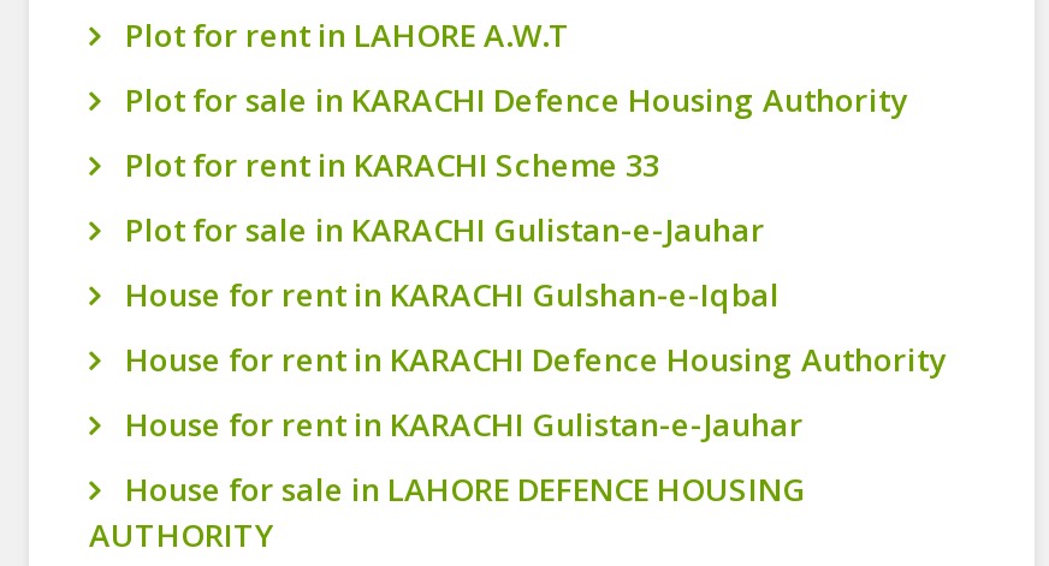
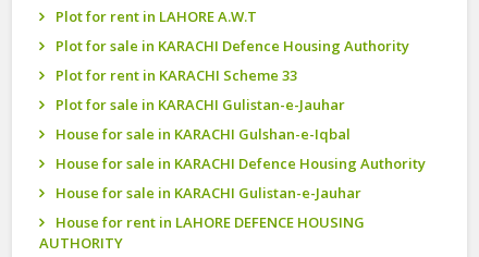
[125,272,780,315] House for rent in KARACHI Gulshan-e-Iqbal -> [56,124,351,143] House for sale in KARACHI Gulshan-e-Iqbal
[125,337,946,380] House for rent in KARACHI Defence Housing Authority -> [56,153,426,173] House for sale in KARACHI Defence Housing Authority
[125,402,804,445] House for rent in KARACHI Gulistan-e-Jauhar -> [56,183,361,202] House for sale in KARACHI Gulistan-e-Jauhar
[125,467,806,510] House for sale in LAHORE DEFENCE HOUSING -> [56,212,365,232] House for rent in LAHORE DEFENCE HOUSING

